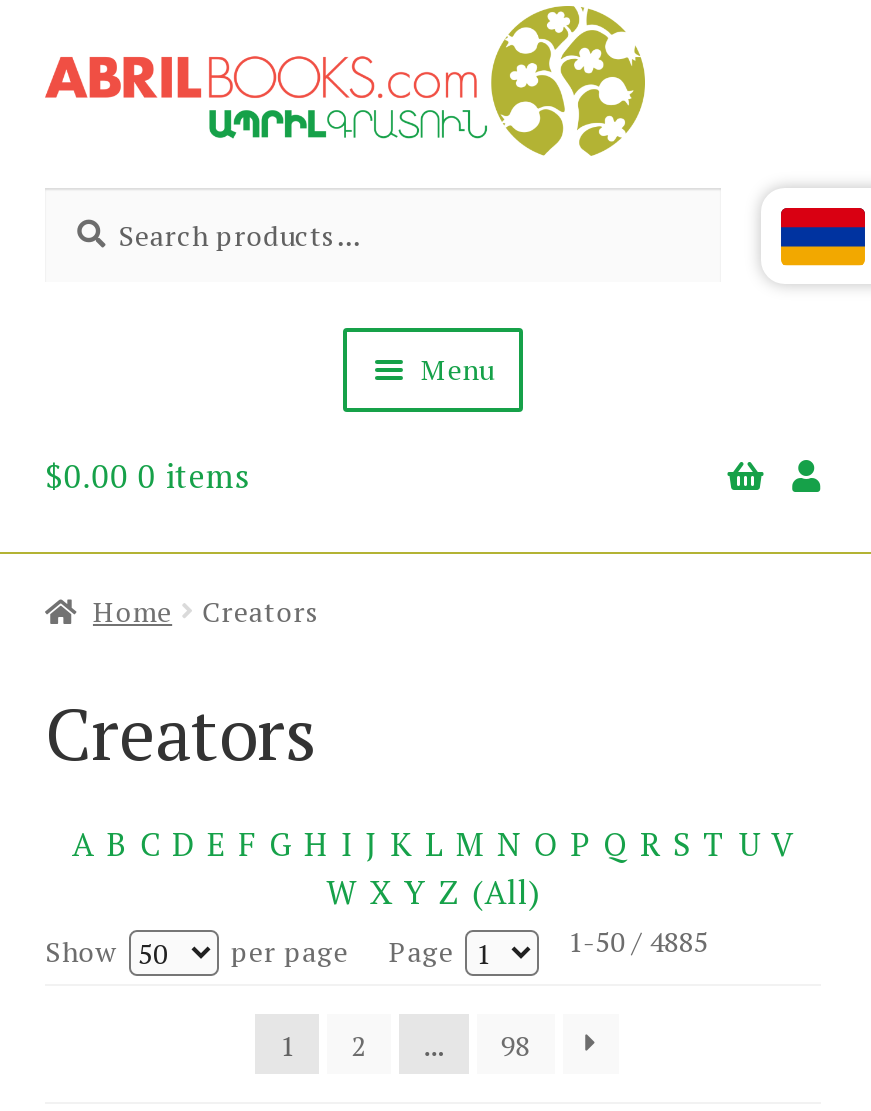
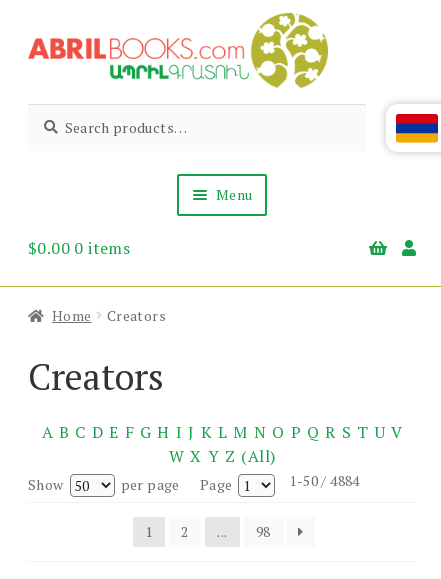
[568,922,709,960] 1-50 / 4885 -> [289,471,360,490] 1-50 / 4884

